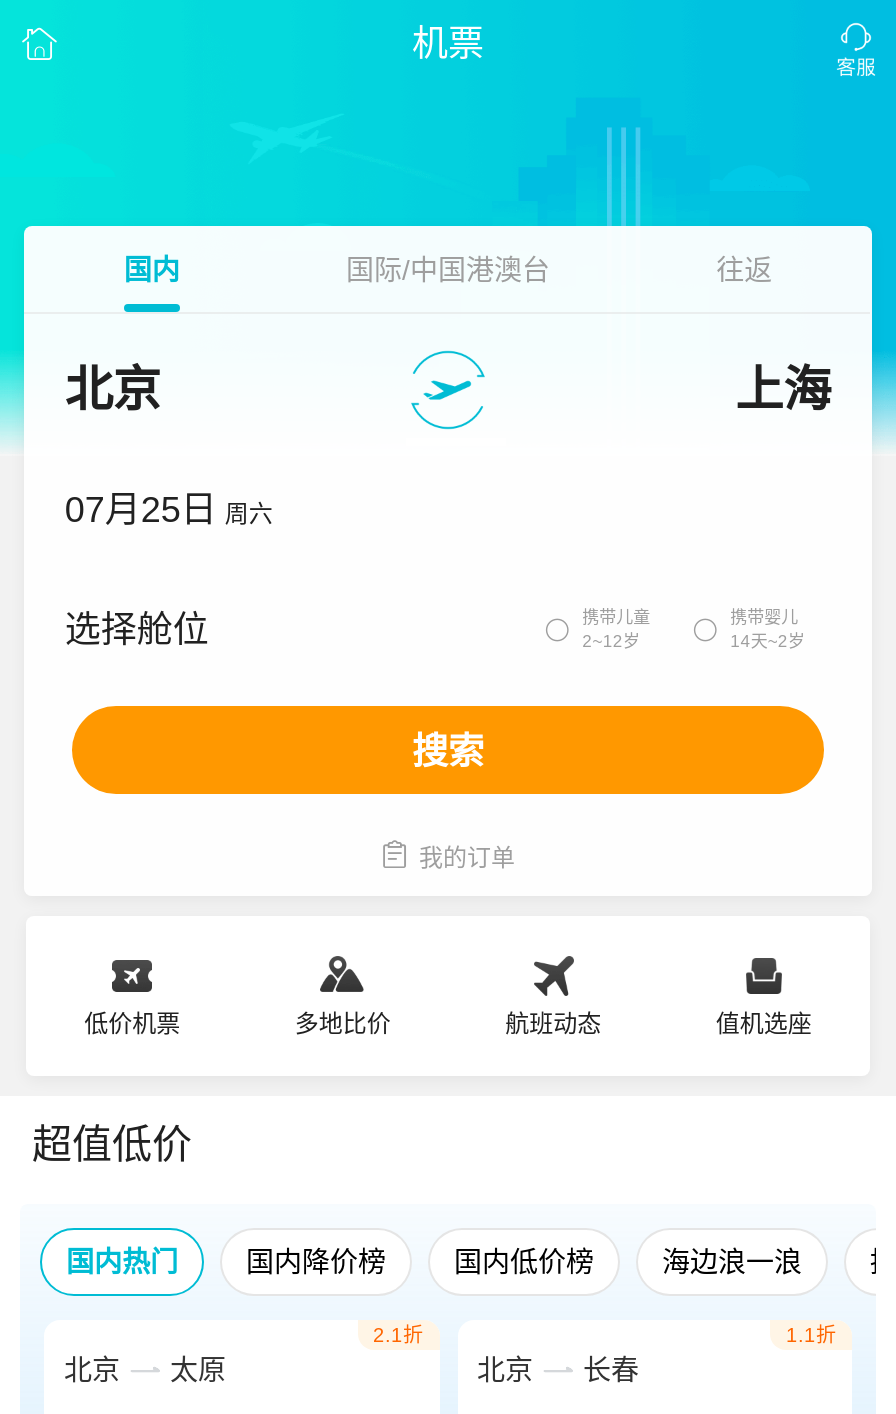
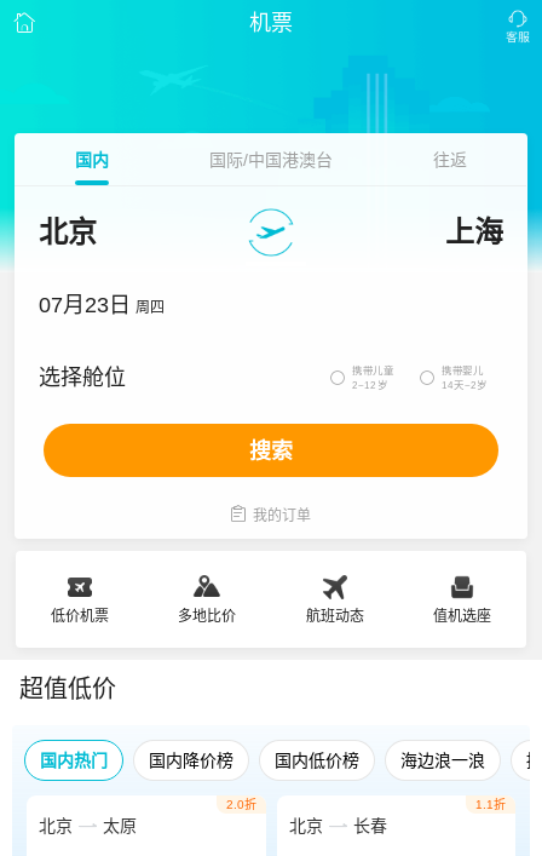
[65,490,273,530] 07月25日 周六 -> [39,293,165,317] 07月23日 周四
[373,1324,423,1346] 2.1折 -> [226,798,256,811] 2.0折

